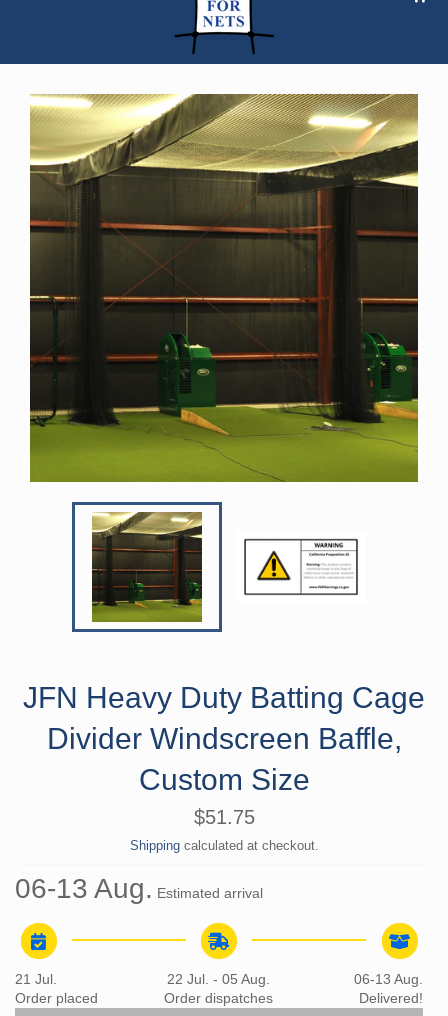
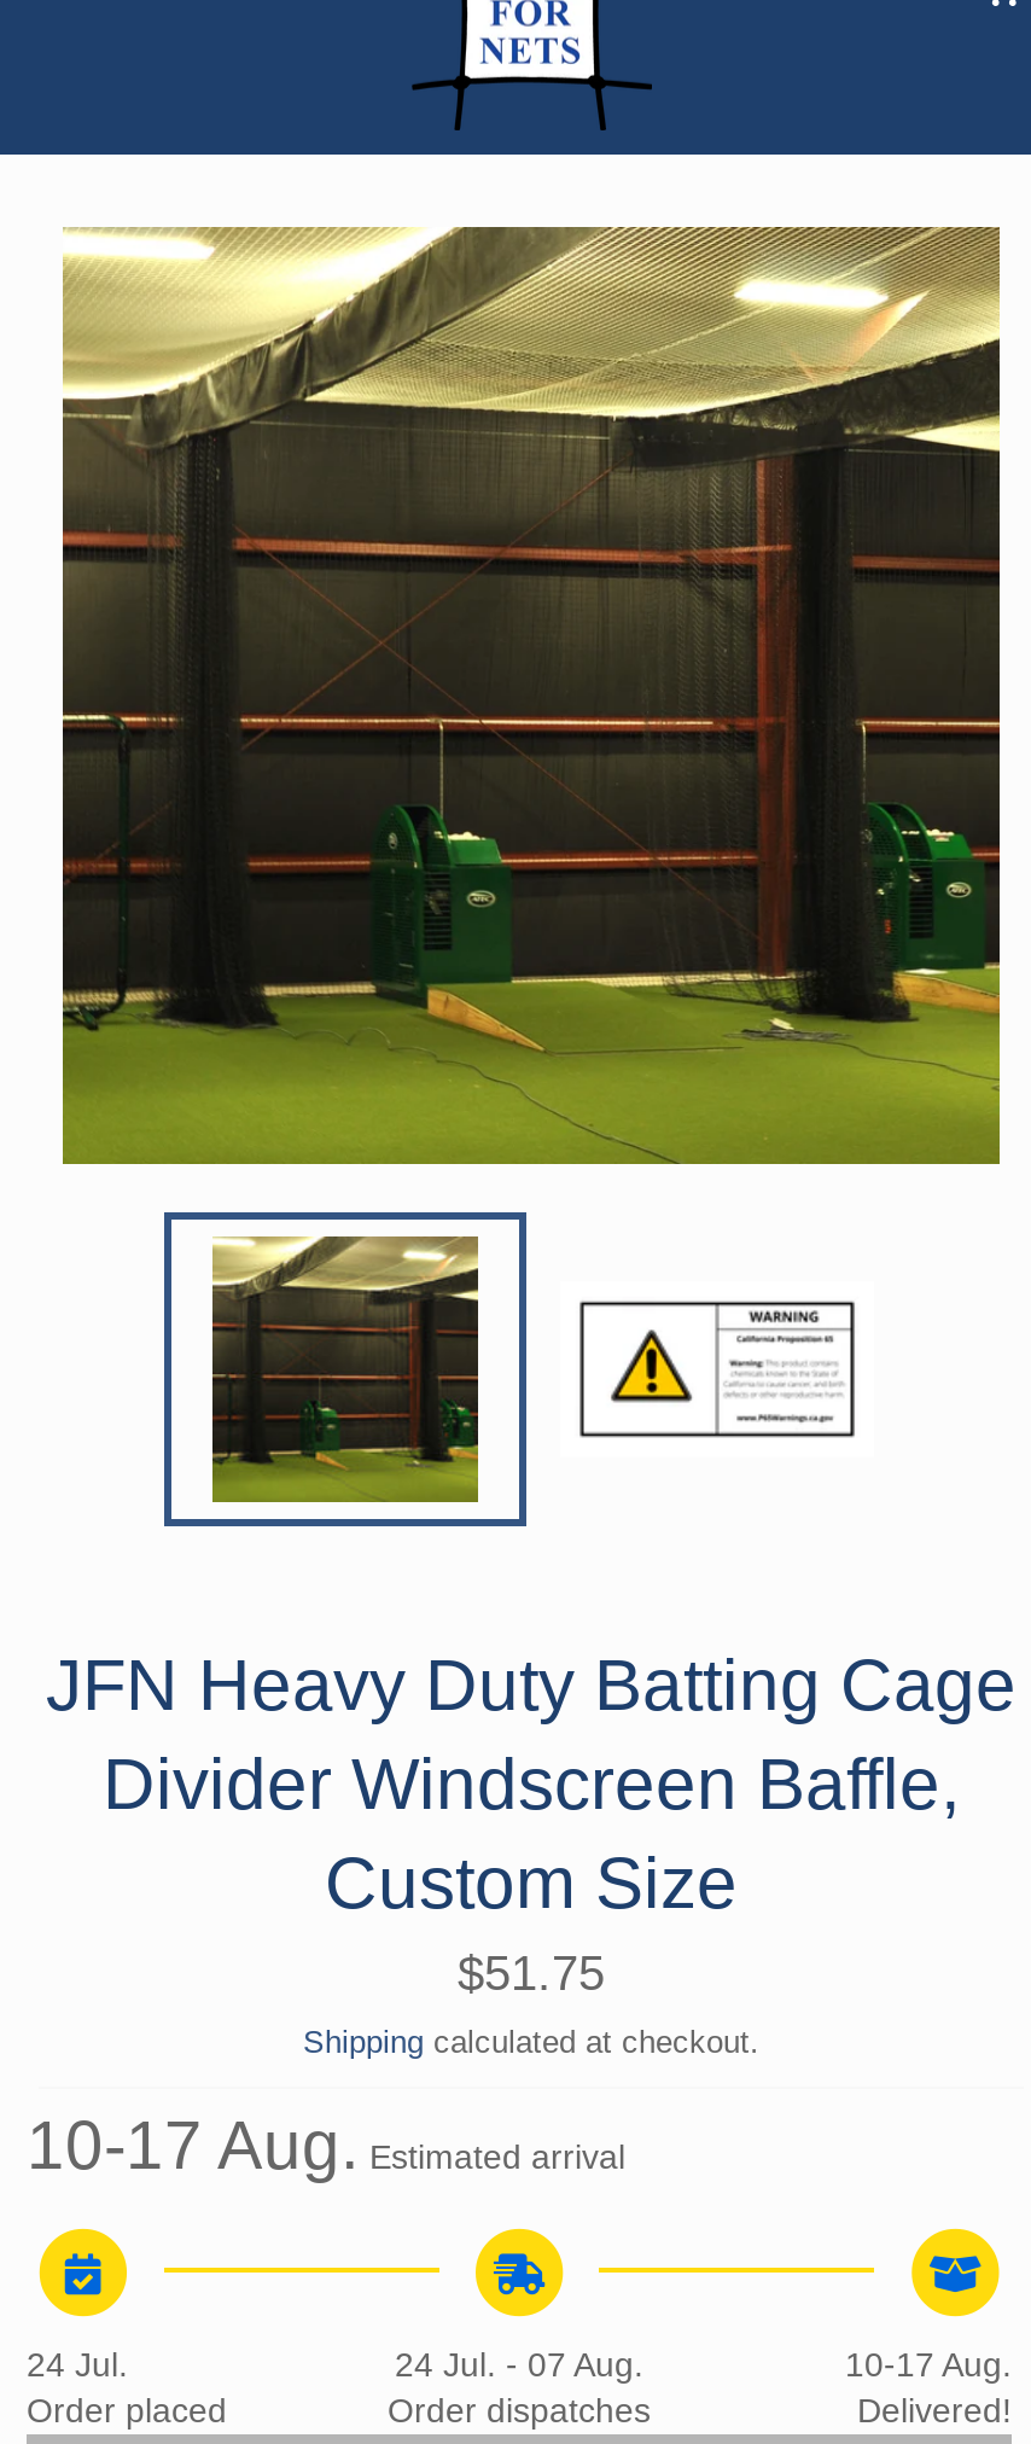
[15,873,263,904] 06-13 Aug. Estimated arrival -> [27,2108,625,2182] 10-17 Aug. Estimated arrival
[15,971,57,987] 21 Jul. -> [27,2345,128,2384] 24 Jul.
[167,971,270,987] 22 Jul. - 05 Aug. -> [395,2345,643,2384] 24 Jul. - 07 Aug.
[354,971,423,987] 06-13 Aug. -> [845,2345,1012,2384] 10-17 Aug.

